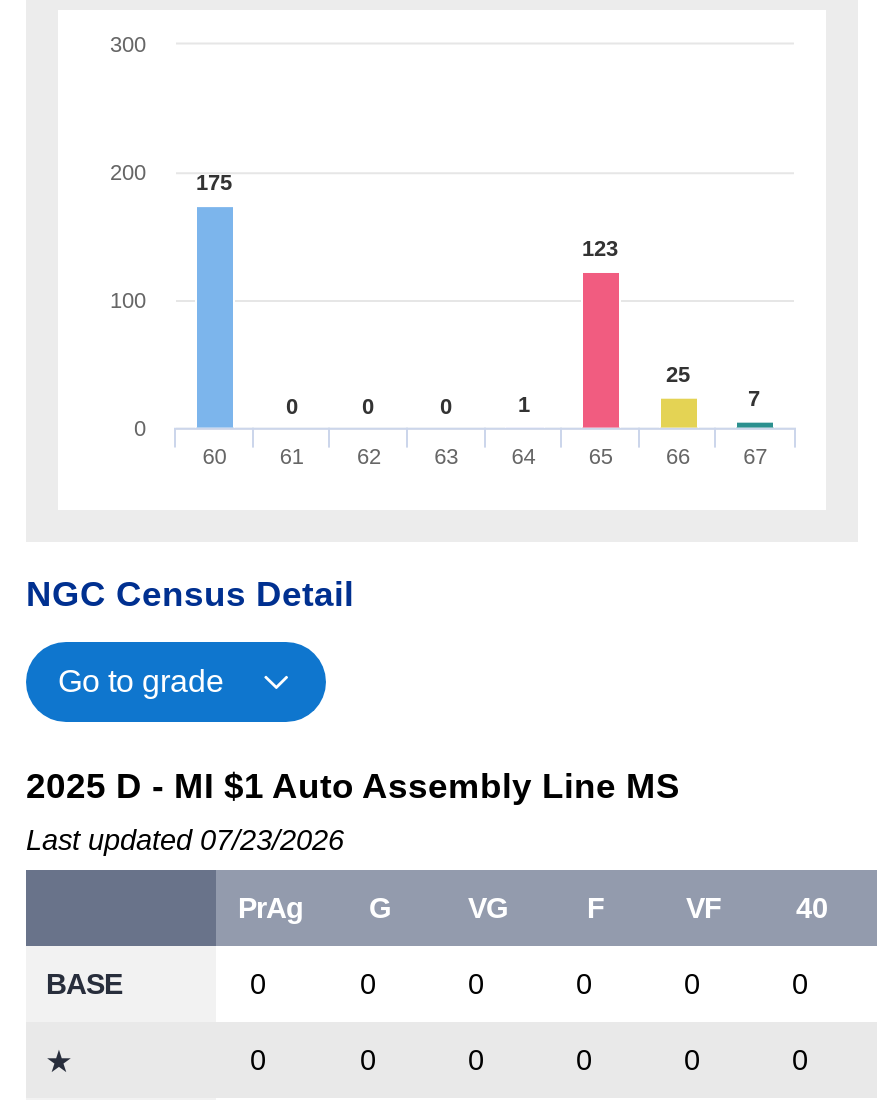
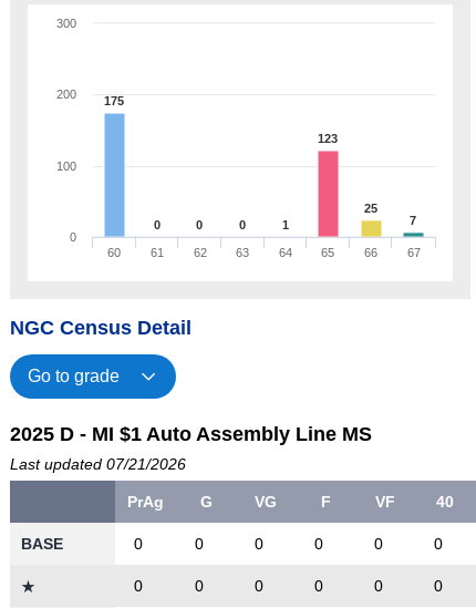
[26,823,344,855] Last updated 07/23/2026 -> [10,455,186,473] Last updated 07/21/2026

